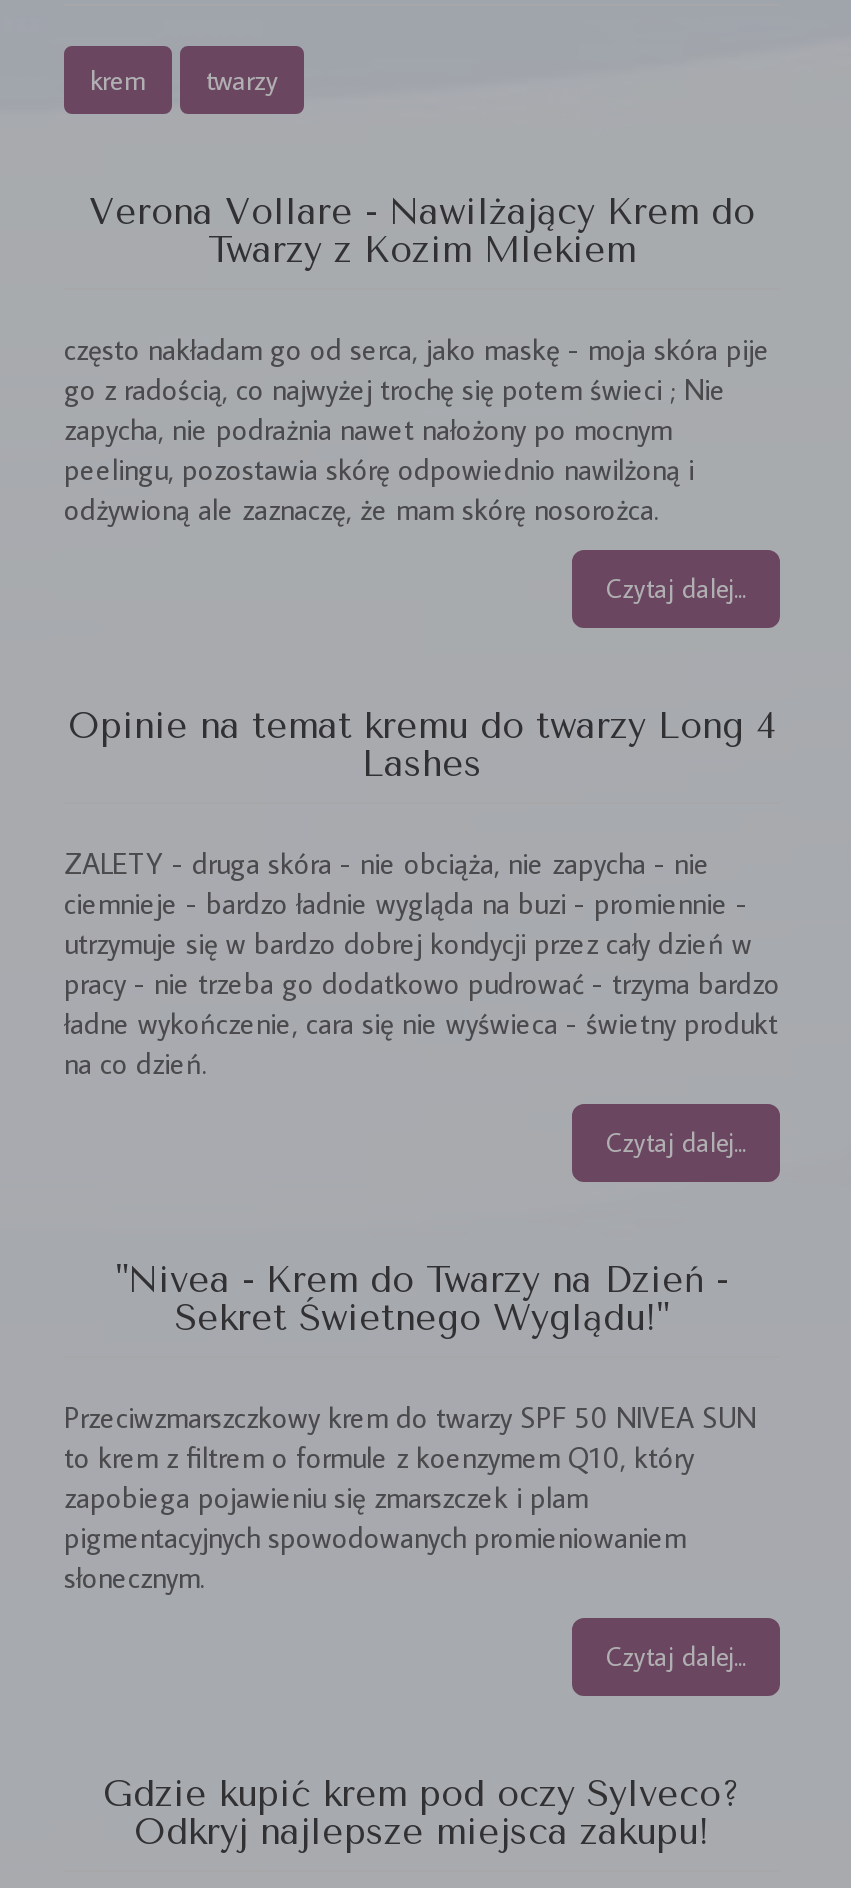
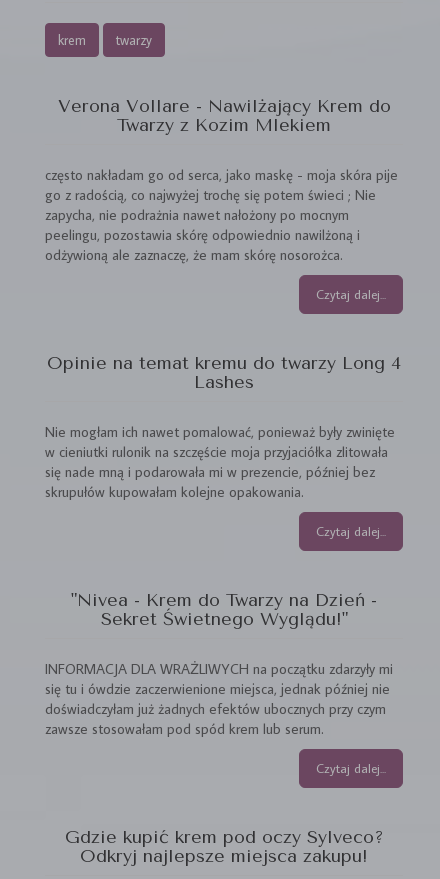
[64,843,780,1081] ZALETY - druga skóra - nie obciąża, nie zapycha - nie | ciemnieje - bardzo ładnie wygląda na buzi - promiennie - | utrzymuje się w bardzo dobrej kondycji przez cały dzień w | pracy - nie trzeba go dodatkowo pudrować - trzyma bardzo | ładne wykończenie, cara się nie wyświeca - świetny produkt | na co dzień. -> [45,422,395,501] Nie mogłam ich nawet pomalować, ponieważ były zwinięte | w cieniutki rulonik na szczęście moja przyjaciółka zlitowała | się nade mną i podarowała mi w prezencie, później bez | skrupułów kupowałam kolejne opakowania.
[64,1397,756,1595] Przeciwzmarszczkowy krem do twarzy SPF 50 NIVEA SUN | to krem z filtrem o formule z koenzymem Q10, który | zapobiega pojawieniu się zmarszczek i plam | pigmentacyjnych spowodowanych promieniowaniem | słonecznym. -> [45,659,393,738] INFORMACJA DLA WRAŻLIWYCH na początku zdarzyły mi | się tu i ówdzie zaczerwienione miejsca, jednak później nie | doświadczyłam już żadnych efektów ubocznych przy czym | zawsze stosowałam pod spód krem lub serum.

